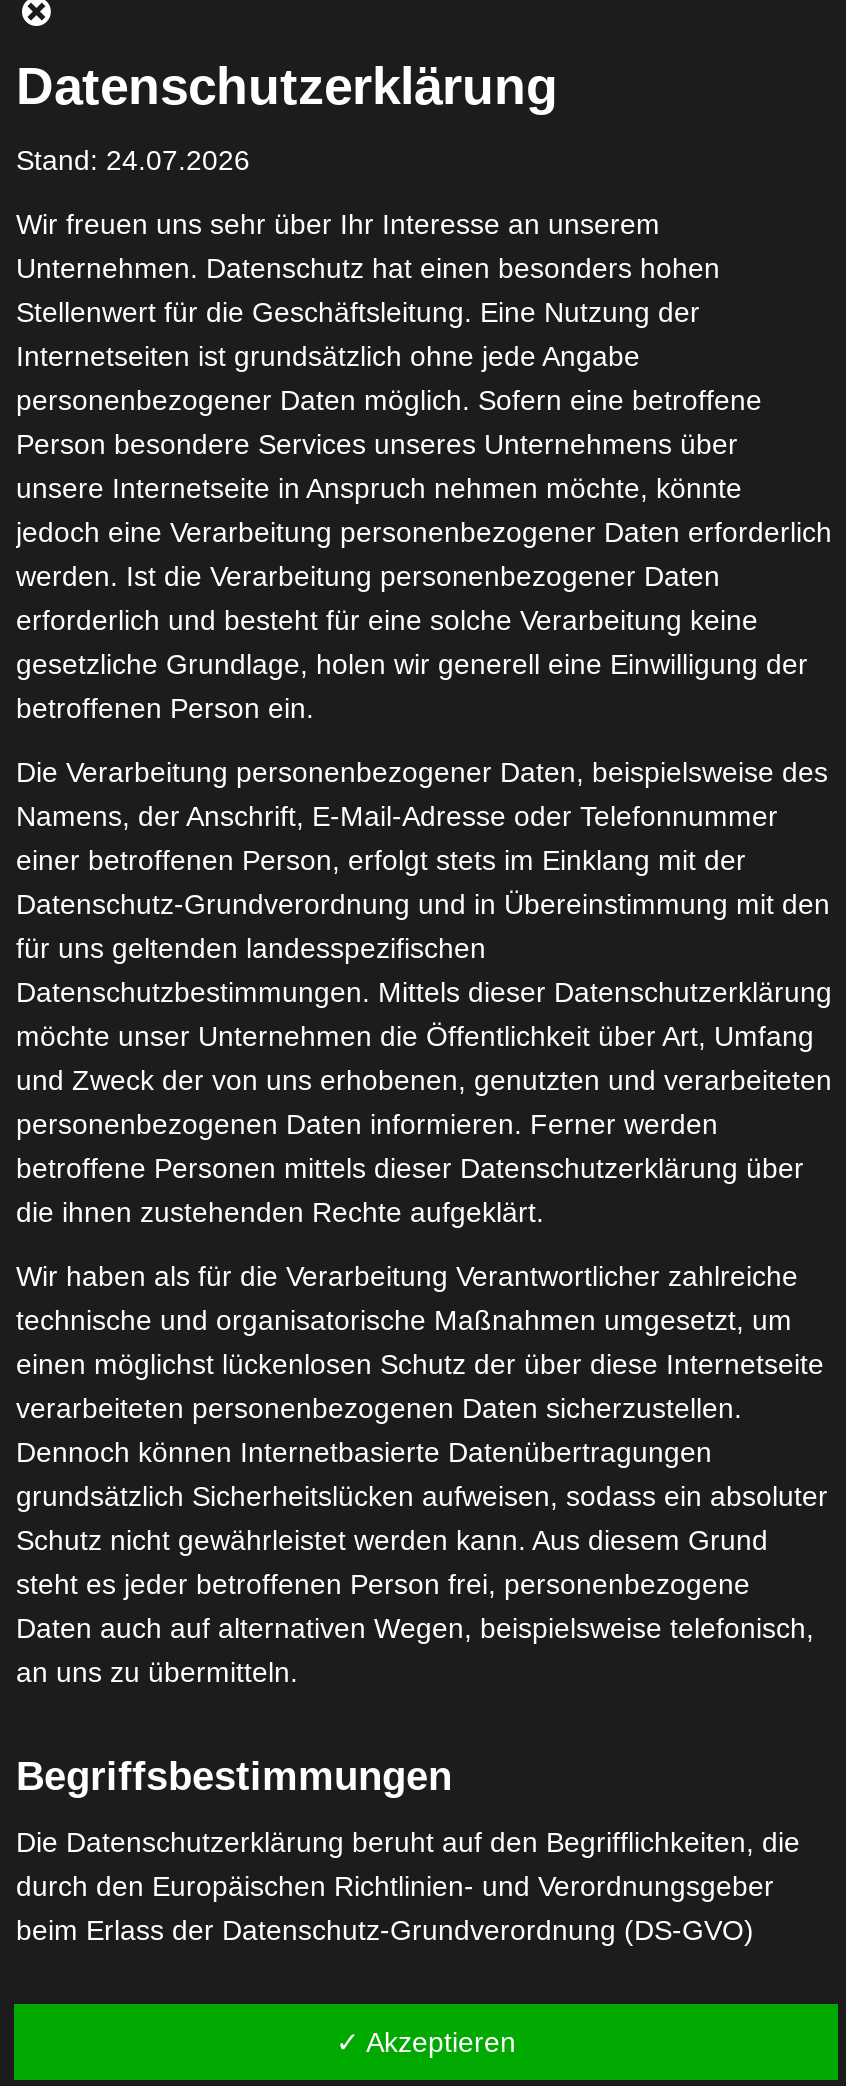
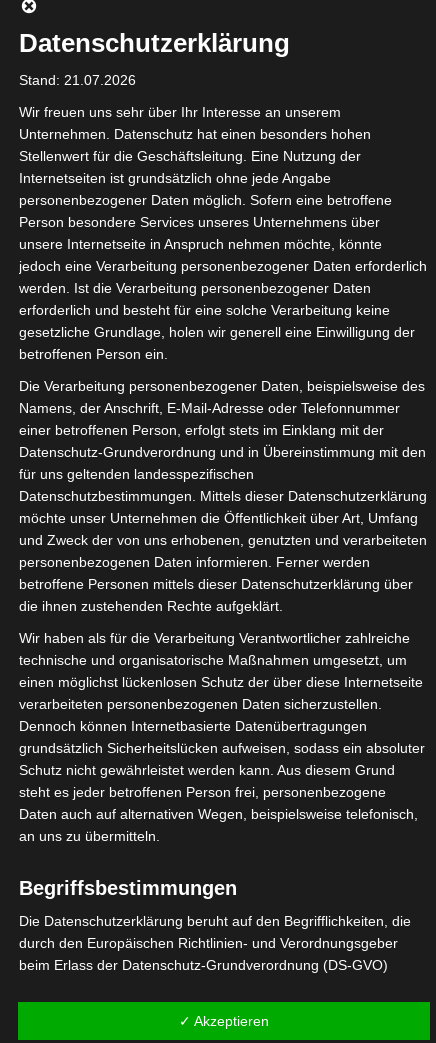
[16,145,250,177] Stand: 24.07.2026 -> [19,72,136,88] Stand: 21.07.2026

